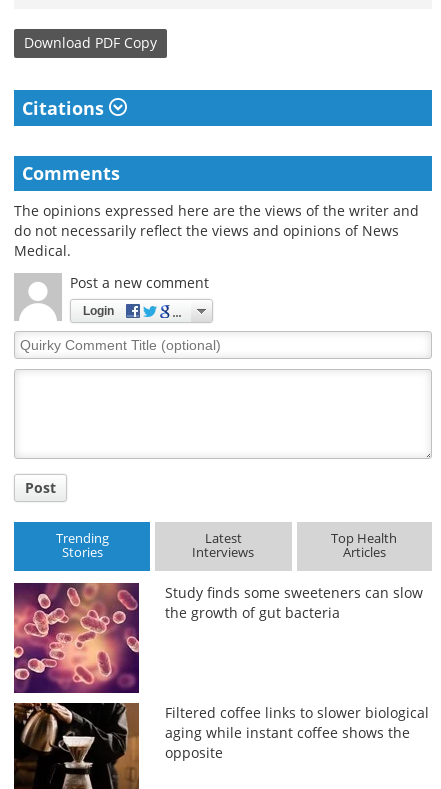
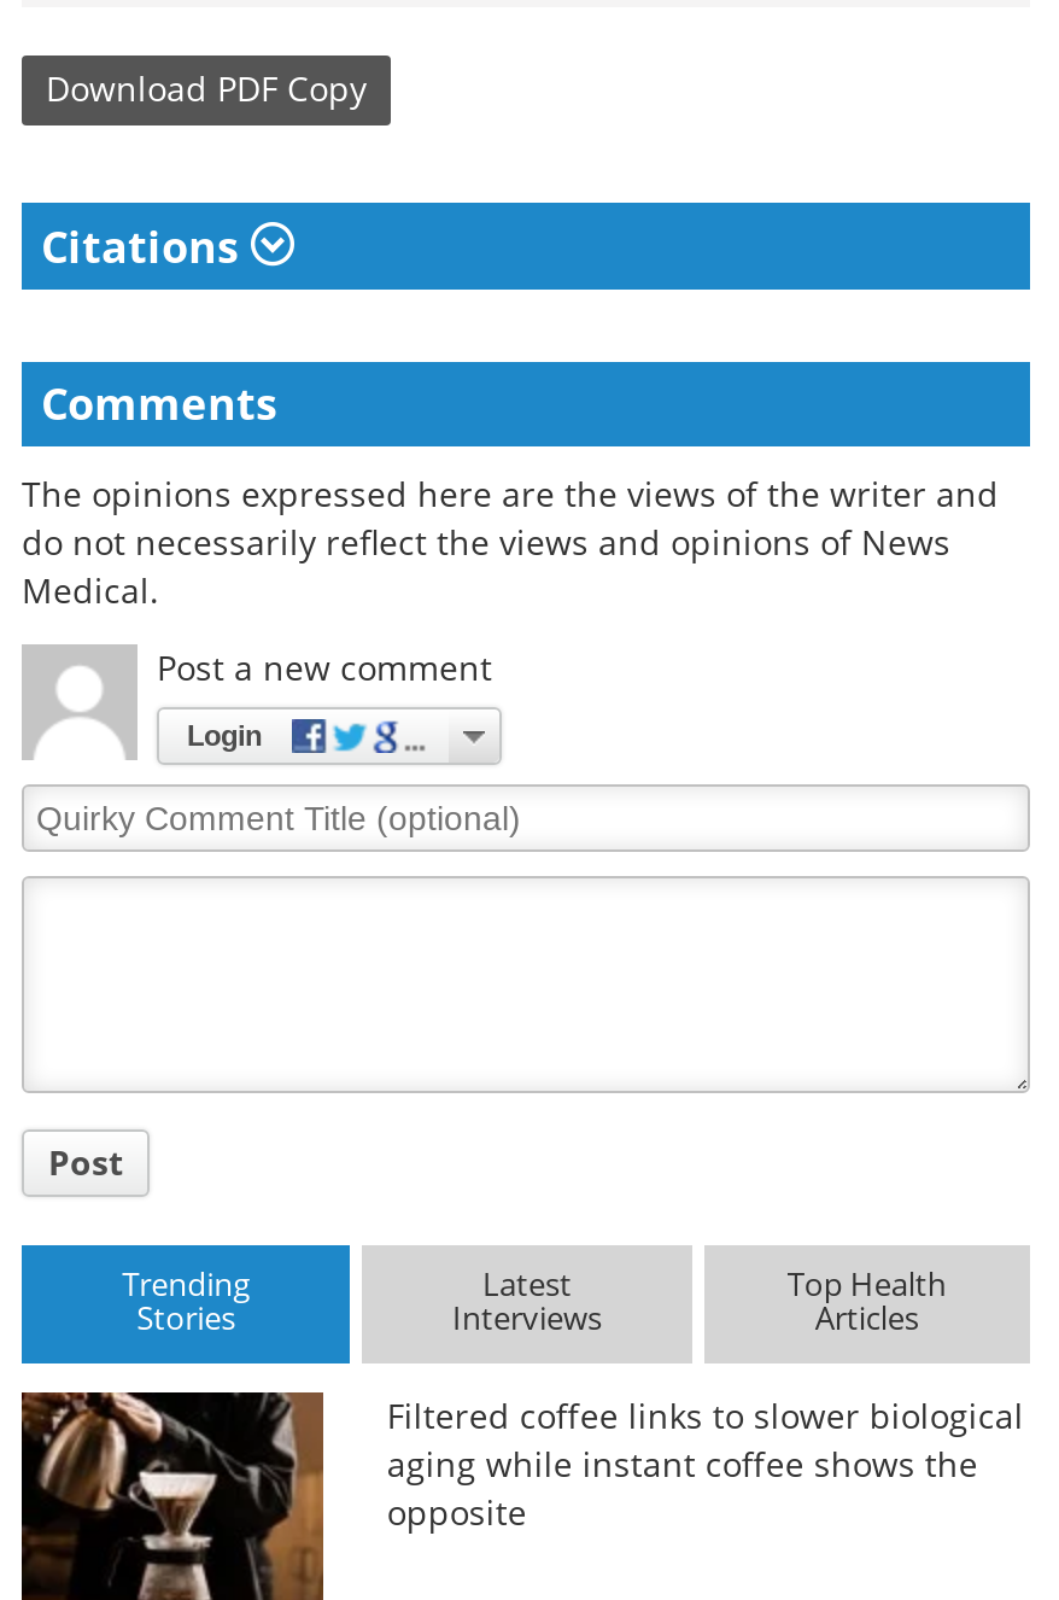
[13,582,423,694] [image] | Study finds some sweeteners can slow | the growth of gut bacteria -> none

